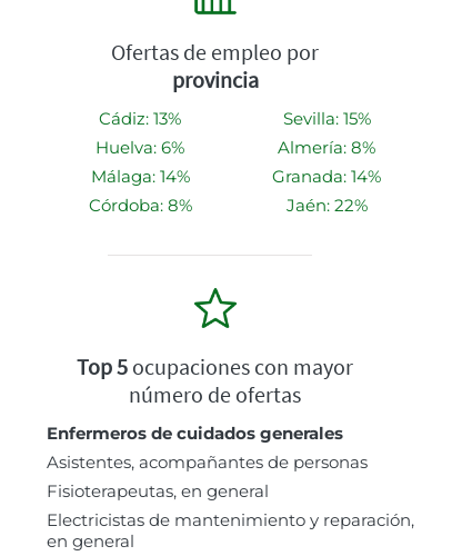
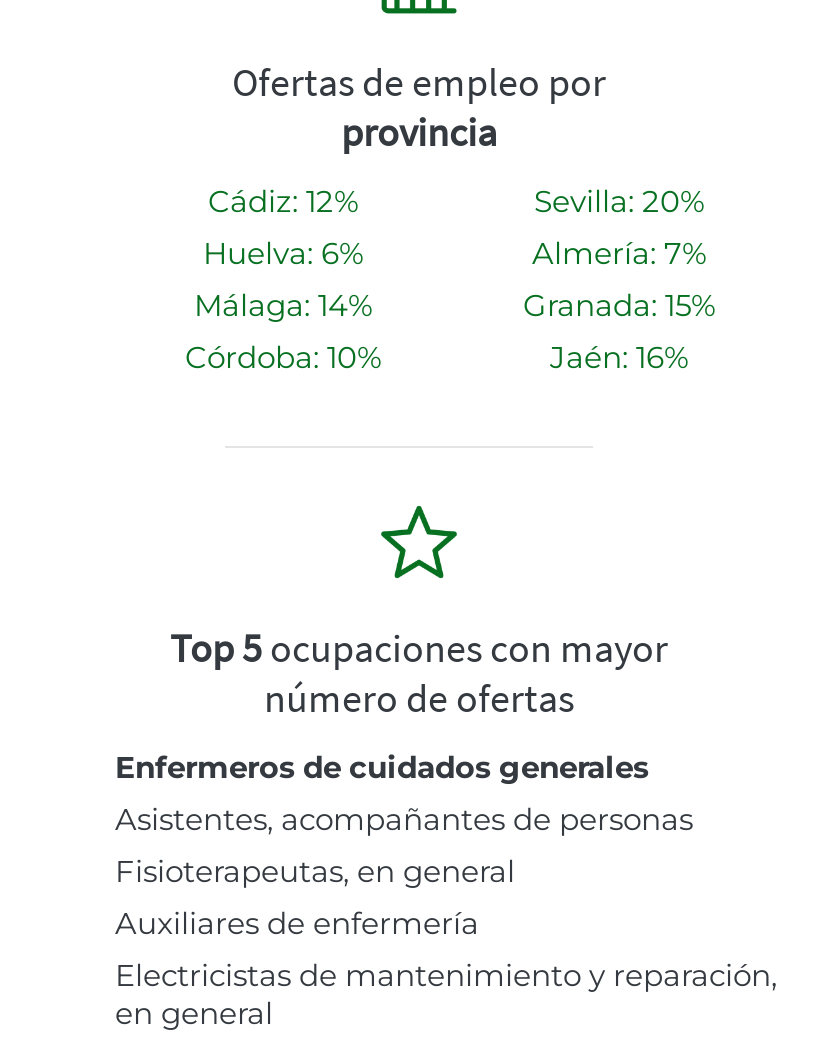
[99,107,181,129] Cádiz: 13% -> [208,182,358,220] Cádiz: 12%
[283,107,370,129] Sevilla: 15% -> [534,182,704,220] Sevilla: 20%
[278,136,375,157] Almería: 8% -> [532,234,706,272] Almería: 7%
[272,165,381,186] Granada: 14% -> [523,286,715,324] Granada: 15%
[88,194,192,215] Córdoba: 8% -> [185,338,381,376] Córdoba: 10%
[286,194,367,215] Jaén: 22% -> [550,338,688,376] Jaén: 16%
none -> [115,904,479,942] Auxiliares de enfermería

